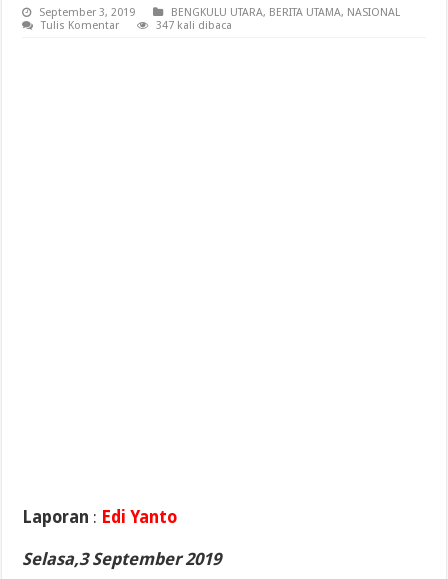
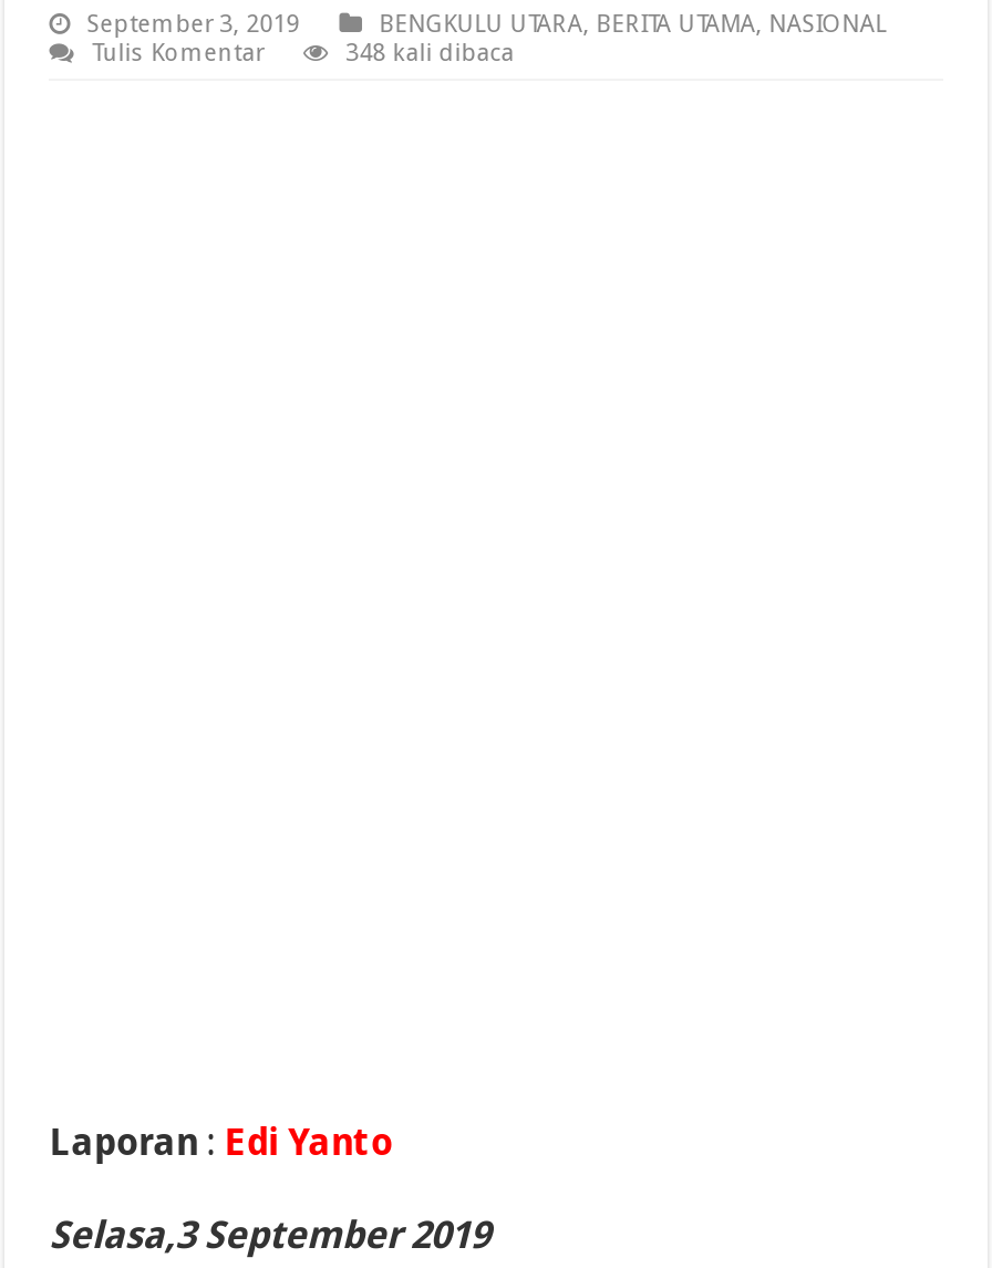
[156,19,232,32] 347 kali dibaca -> [346,38,514,67] 348 kali dibaca

